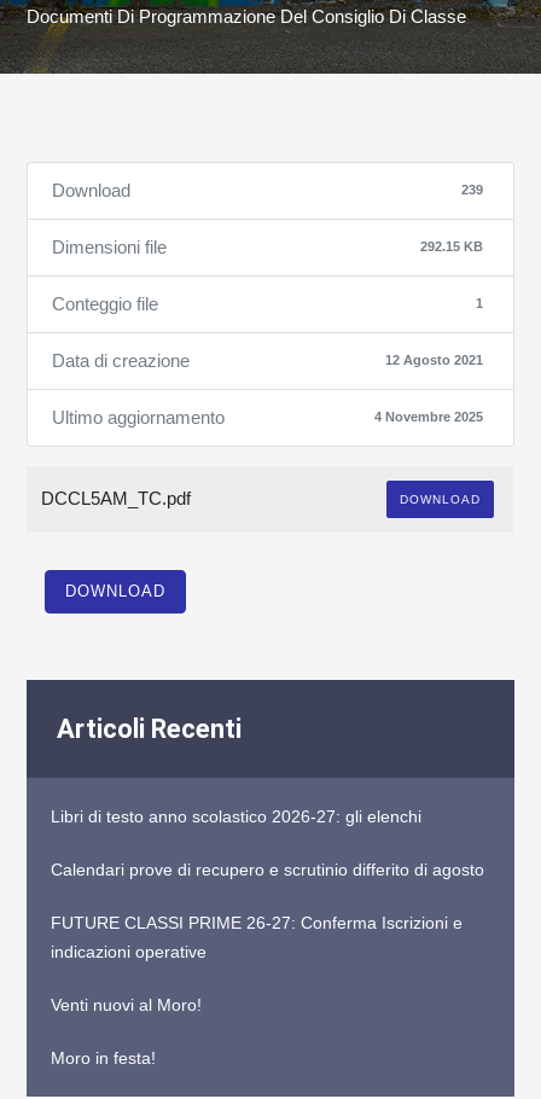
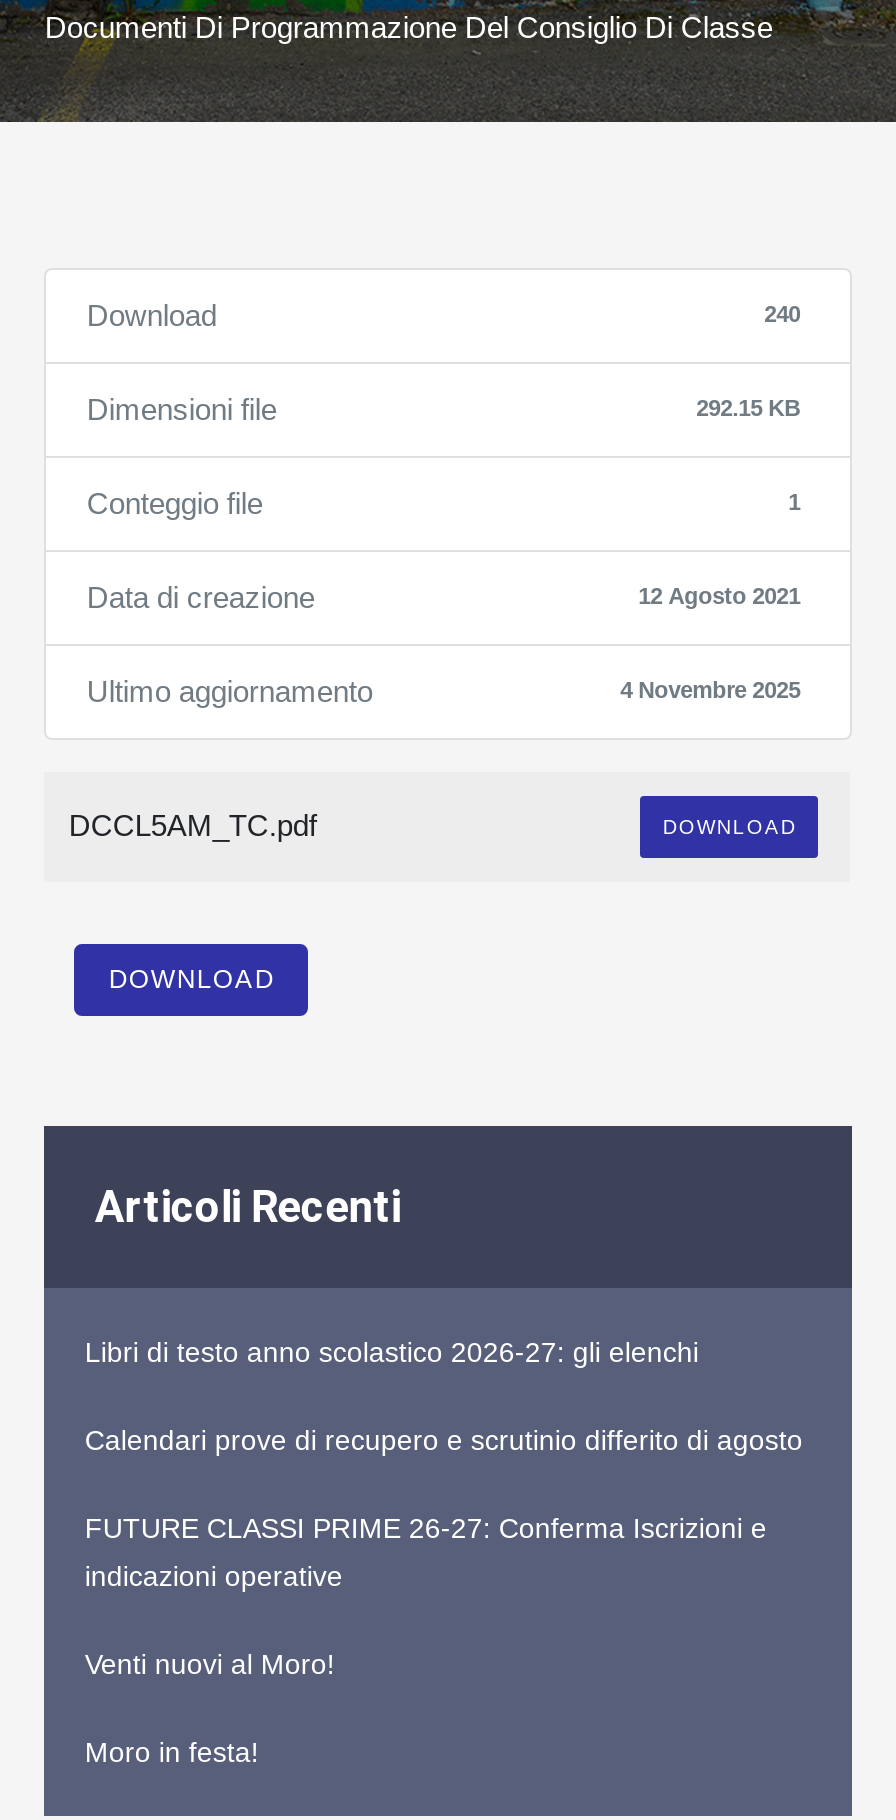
[461,182,483,197] 239 -> [764,302,800,326] 240

